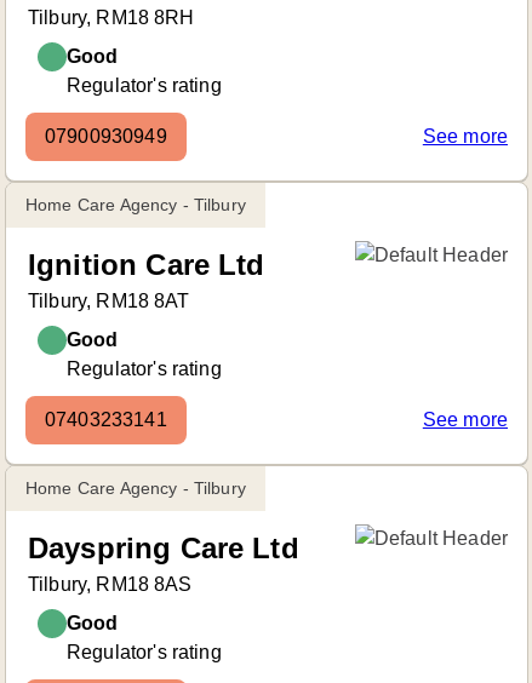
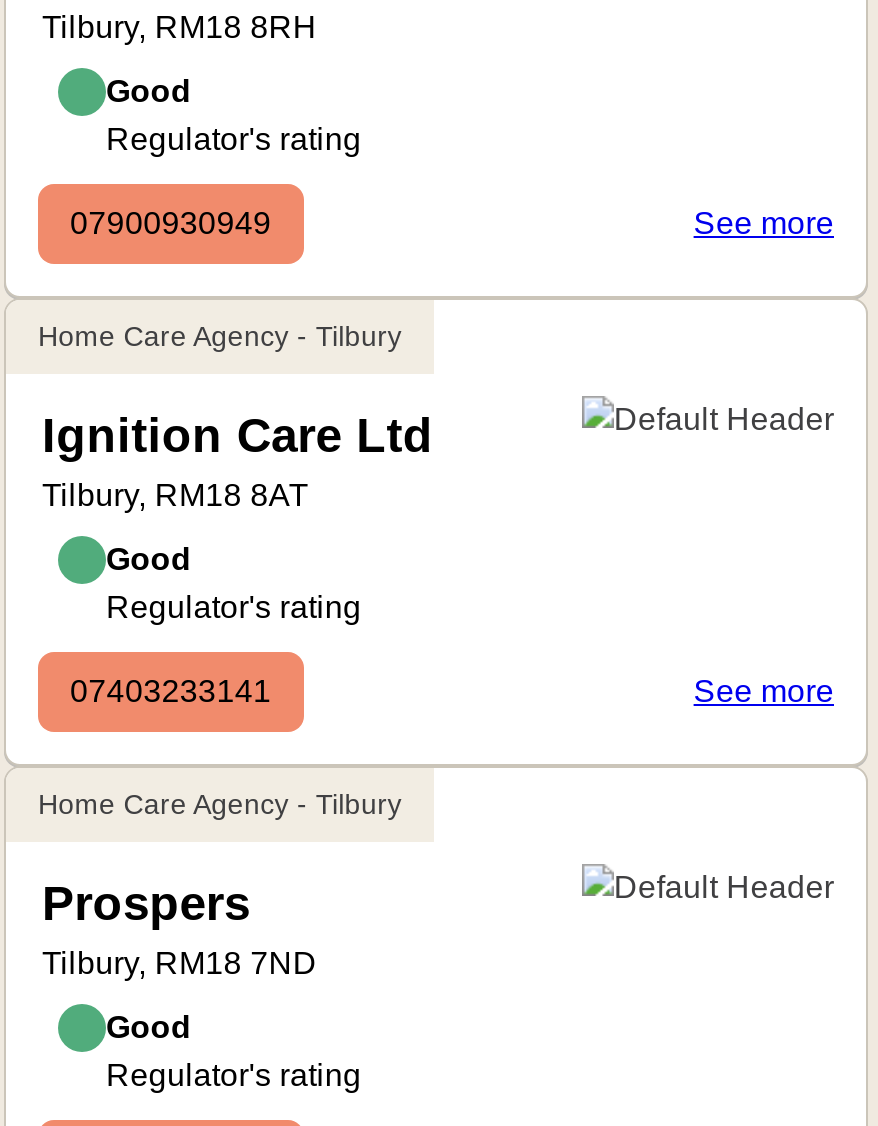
[28,532,299,595] Dayspring Care Ltd | Tilbury, RM18 8AS -> [42,877,317,981] Prospers | Tilbury, RM18 7ND

